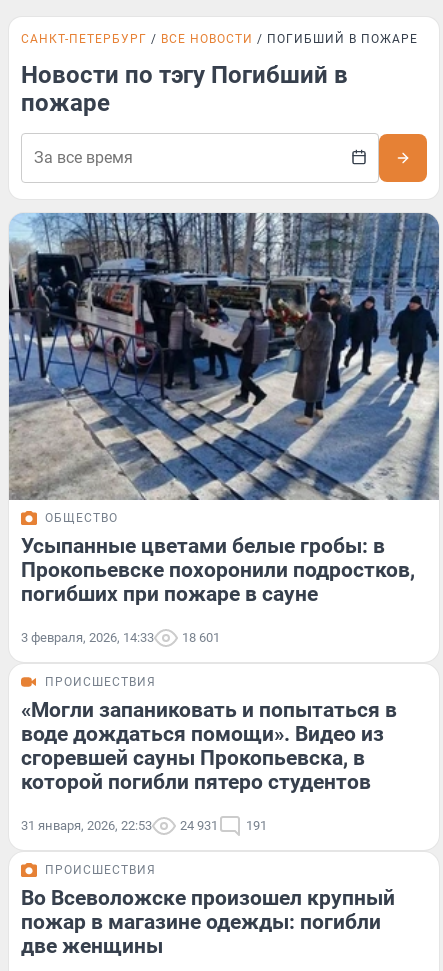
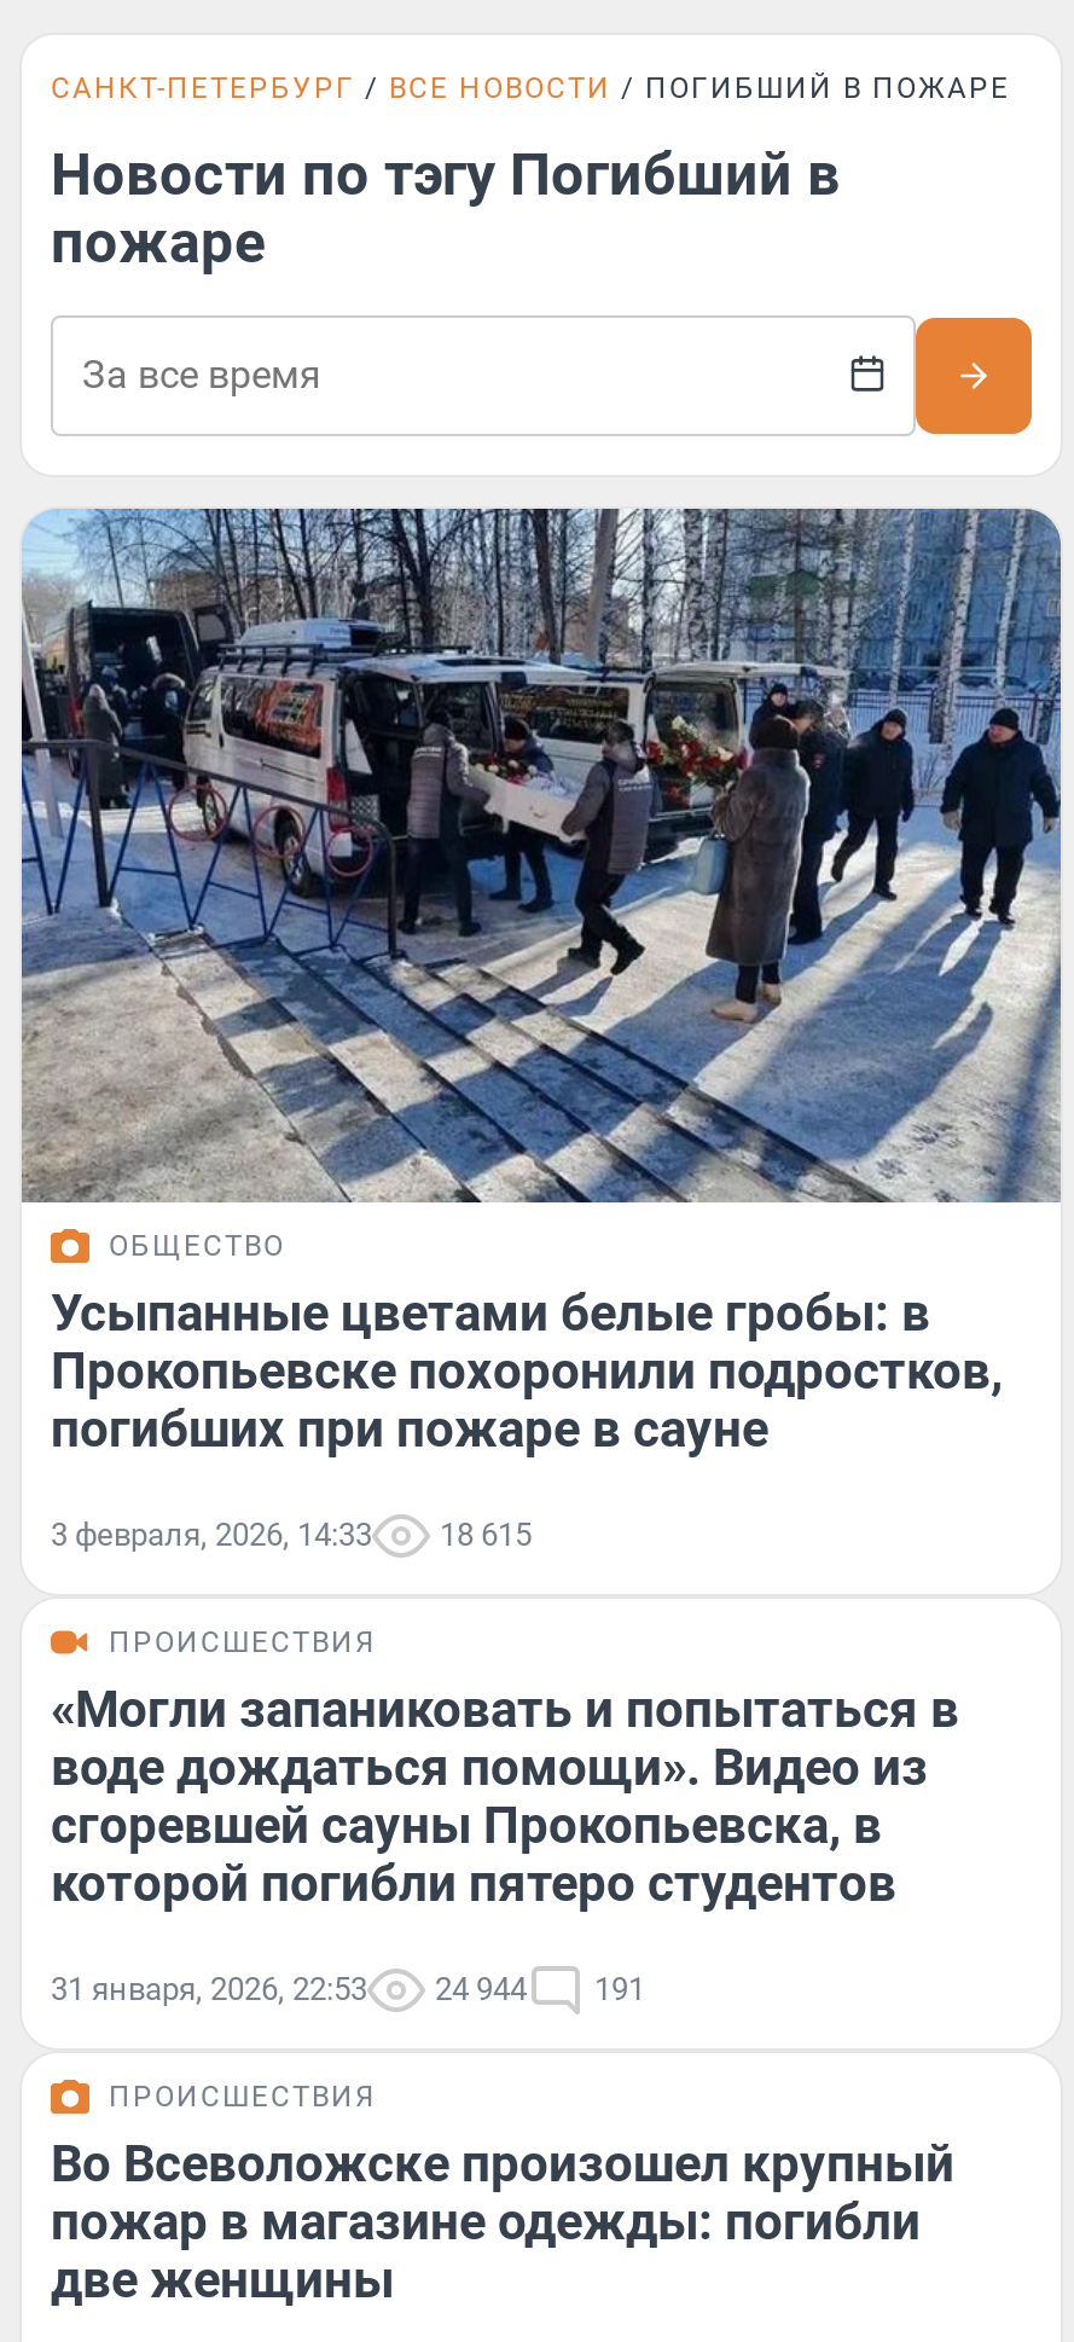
[21,630,220,645] 3 февраля, 2026, 14:33 18 601 -> [51,1516,532,1552] 3 февраля, 2026, 14:33 18 615
[21,818,267,833] 31 января, 2026, 22:53 24 931 191 -> [51,1970,645,2007] 31 января, 2026, 22:53 24 944 191

